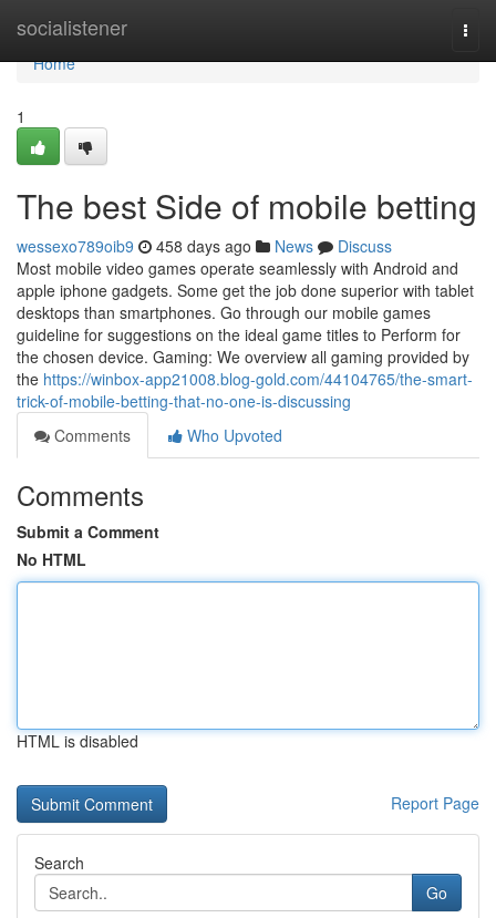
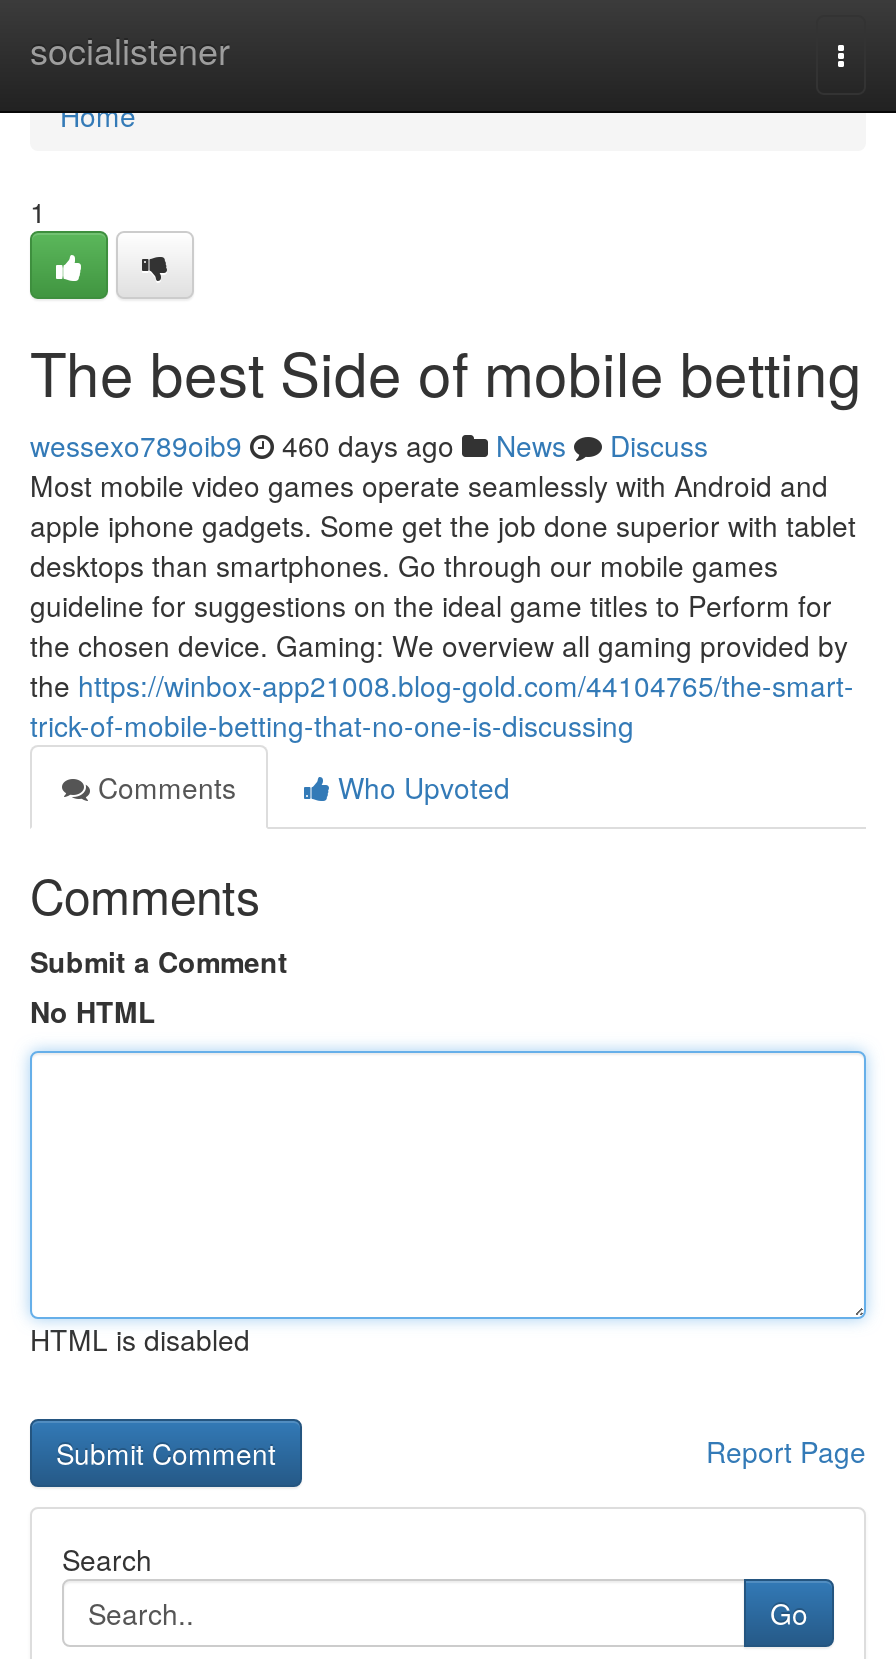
[17,235,392,257] wessexo789oib9 458 days ago News Discuss -> [30,425,708,465] wessexo789oib9 460 days ago News Discuss

